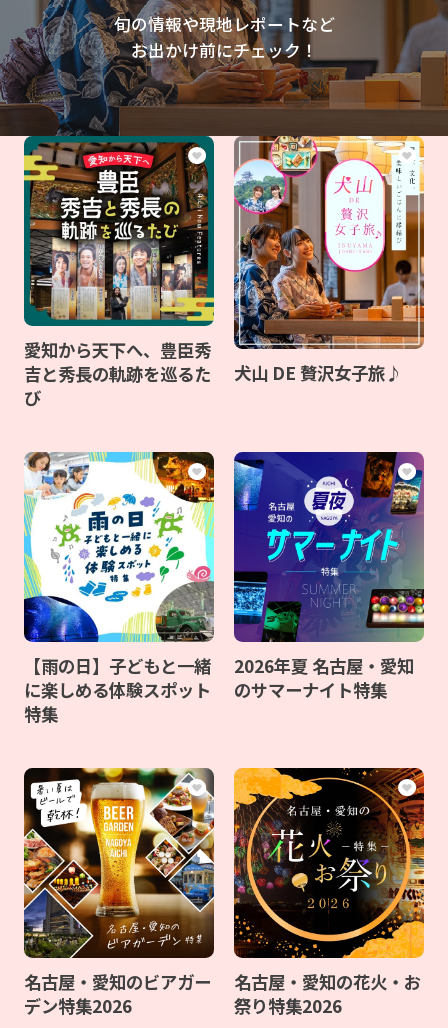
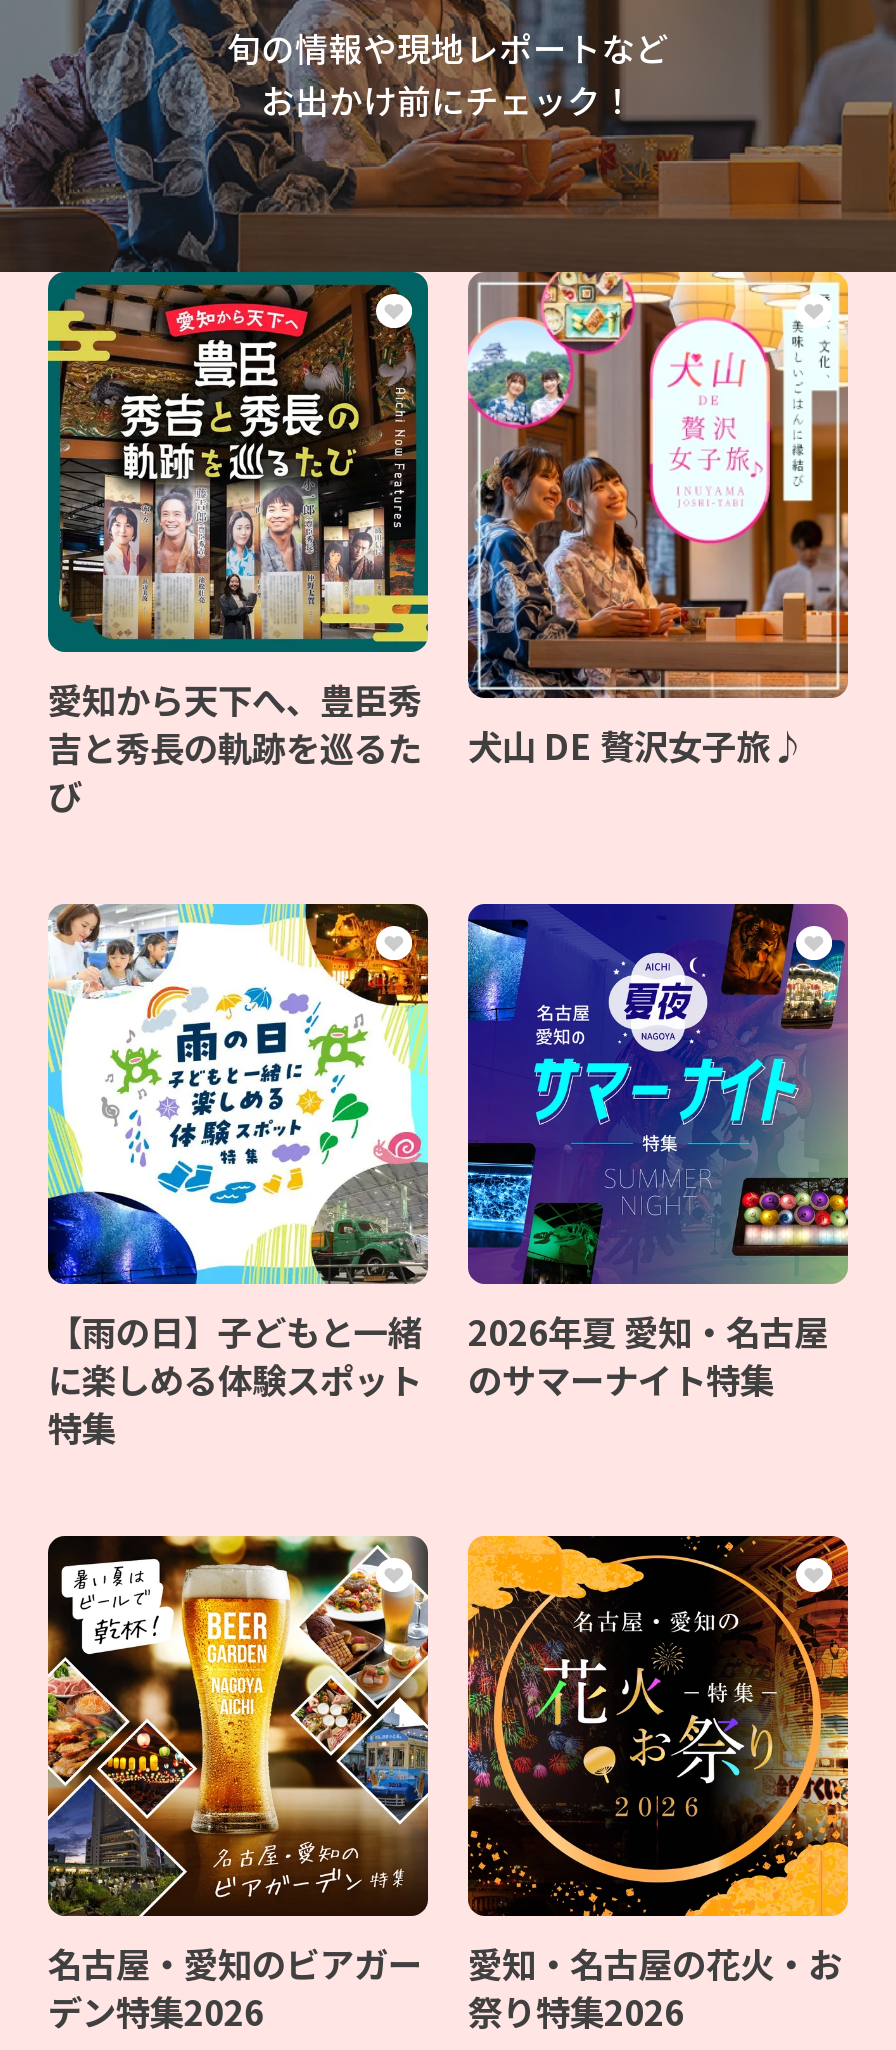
[234,653,414,678] 2026年夏 名古屋・愛知 -> [468,1306,828,1356] 2026年夏 愛知・名古屋
[234,969,421,994] 名古屋・愛知の花火・お -> [468,1938,842,1988] 愛知・名古屋の花火・お

